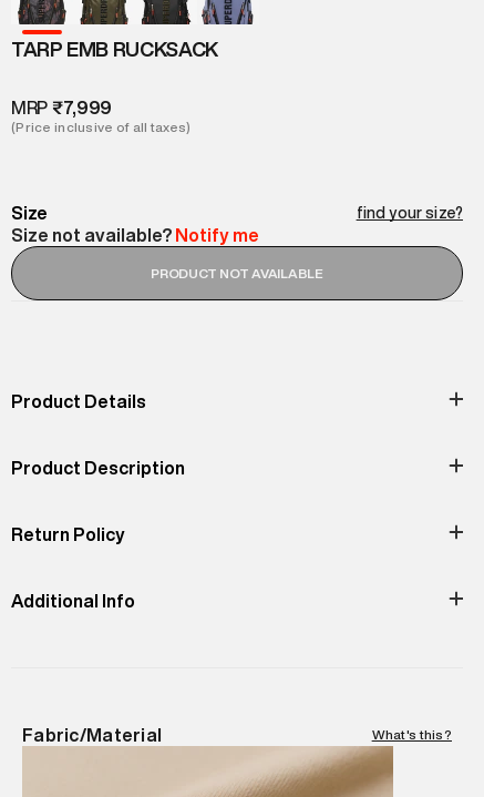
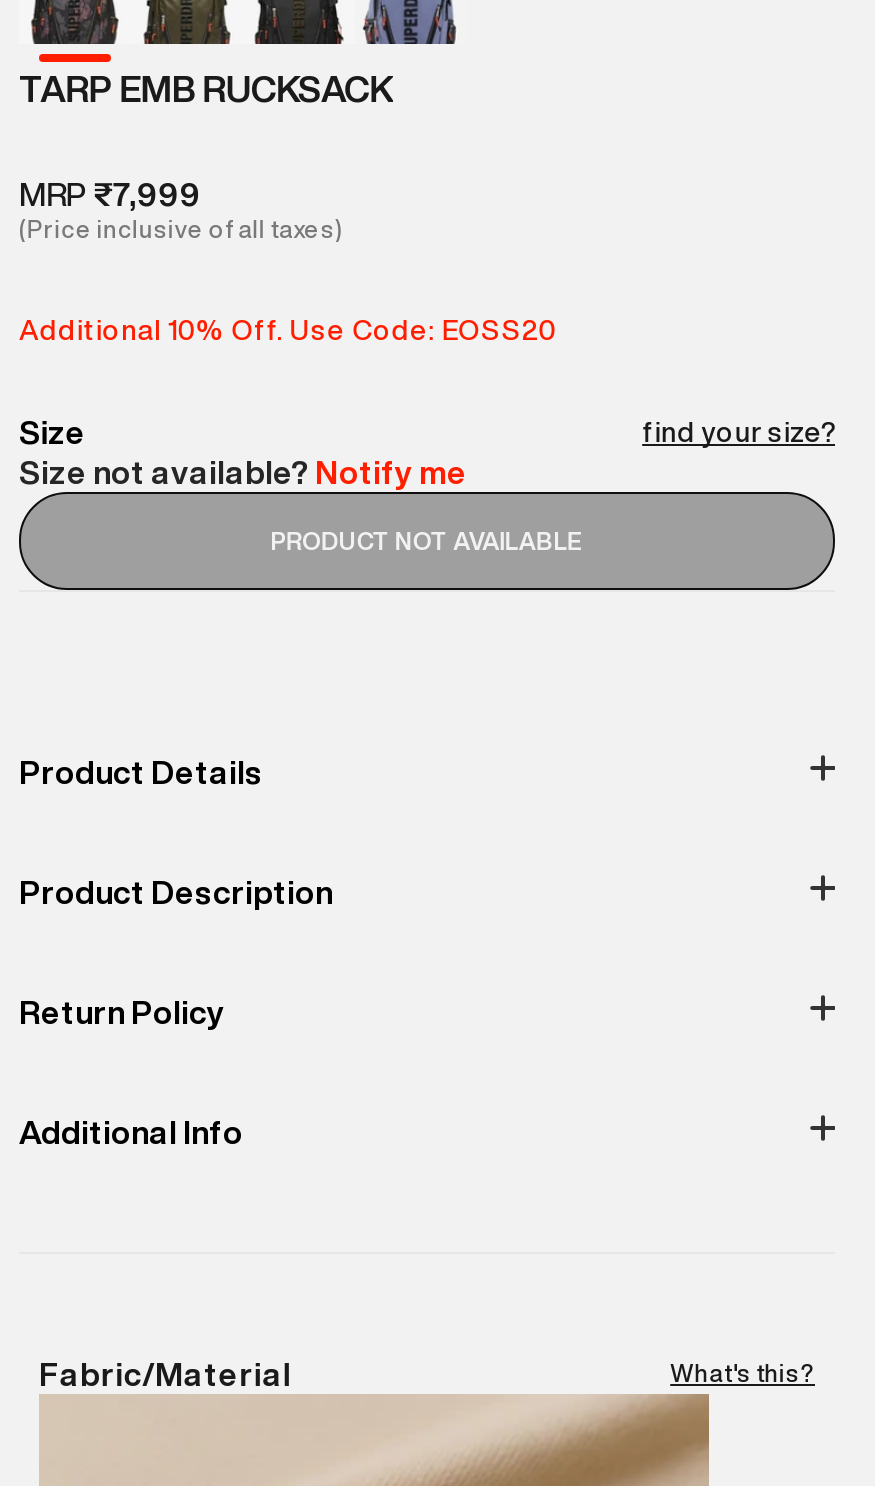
none -> [19,315,557,343] Additional 10% Off. Use Code: EOSS20

